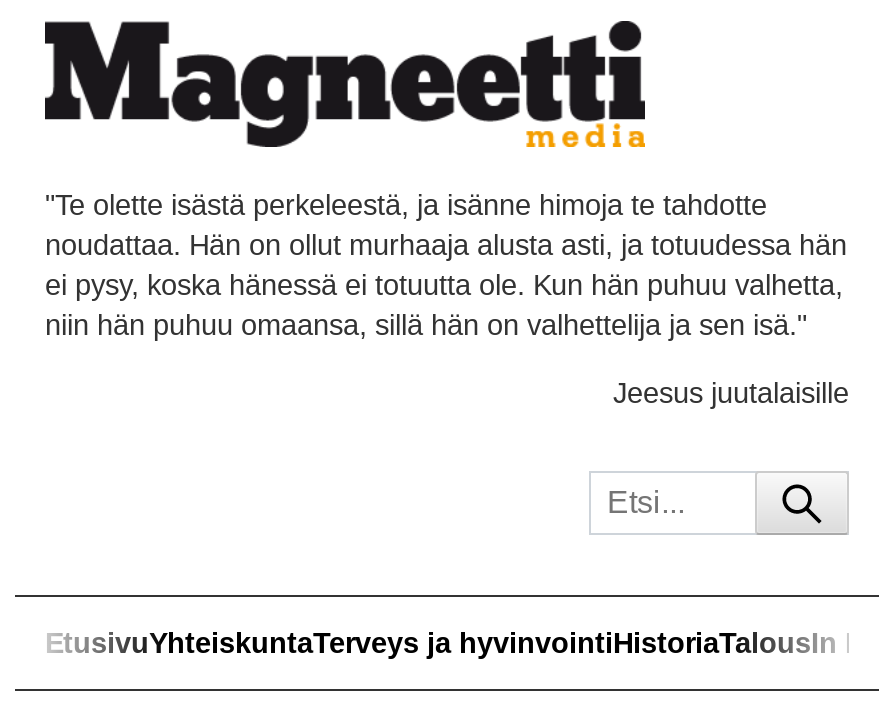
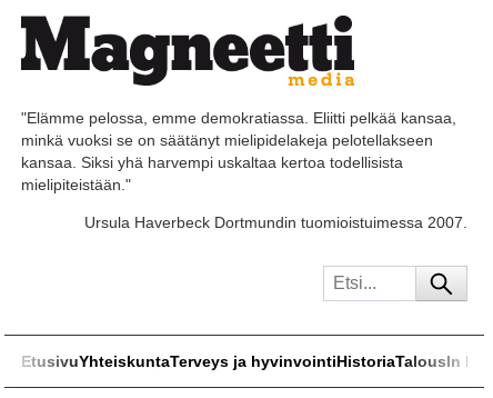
[45,188,847,340] "Te olette isästä perkeleestä, ja isänne himoja te tahdotte | noudattaa. Hän on ollut murhaaja alusta asti, ja totuudessa hän | ei pysy, koska hänessä ei totuutta ole. Kun hän puhuu valhetta, | niin hän puhuu omaansa, sillä hän on valhettelija ja sen isä." -> [21,109,456,193] "Elämme pelossa, emme demokratiassa. Eliitti pelkää kansaa, | minkä vuoksi se on säätänyt mielipidelakeja pelotellakseen | kansaa. Siksi yhä harvempi uskaltaa kertoa todellisista | mielipiteistään."
[613,377,849,409] Jeesus juutalaisille -> [84,214,467,231] Ursula Haverbeck Dortmundin tuomioistuimessa 2007.

